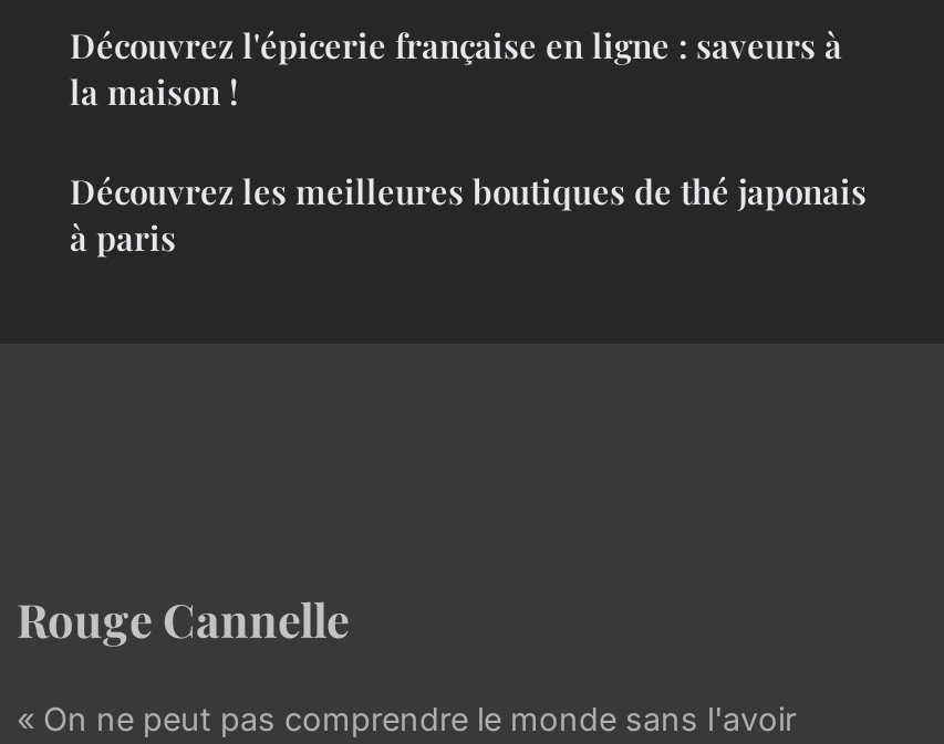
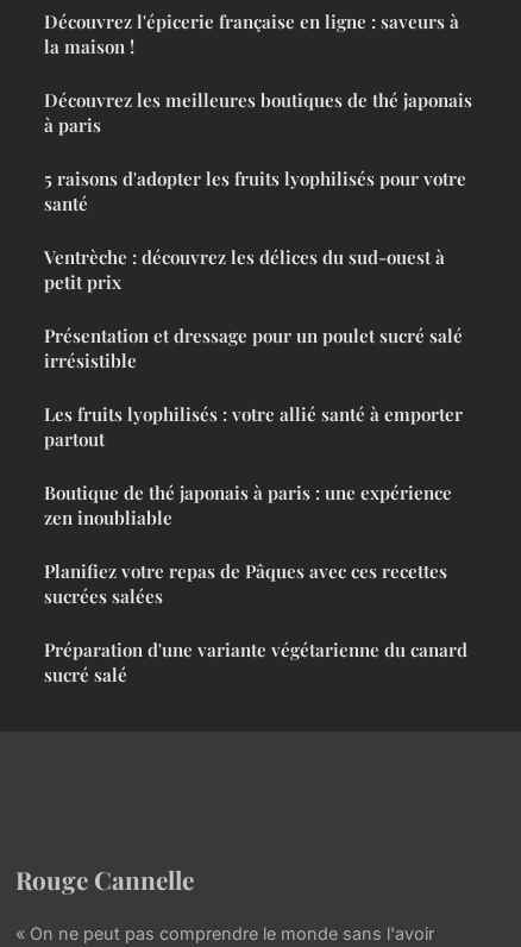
none -> [44,167,467,687] 5 raisons d'adopter les fruits lyophilisés pour votre | santé | Ventrèche : découvrez les délices du sud-ouest à | petit prix | Présentation et dressage pour un poulet sucré salé | irrésistible | Les fruits lyophilisés : votre allié santé à emporter | partout | Boutique de thé japonais à paris : une expérience | zen inoubliable | Planifiez votre repas de Pâques avec ces recettes | sucrées salées | Préparation d'une variante végétarienne du canard | sucré salé

